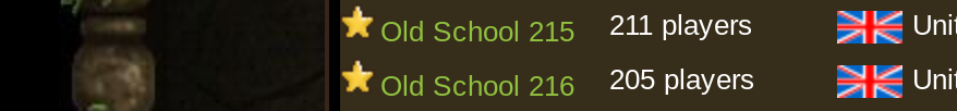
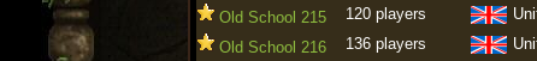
[380,9,753,48] Old School 215 211 players -> [219,5,426,26] Old School 215 120 players
[380,63,755,102] Old School 216 205 players -> [219,35,426,56] Old School 216 136 players

